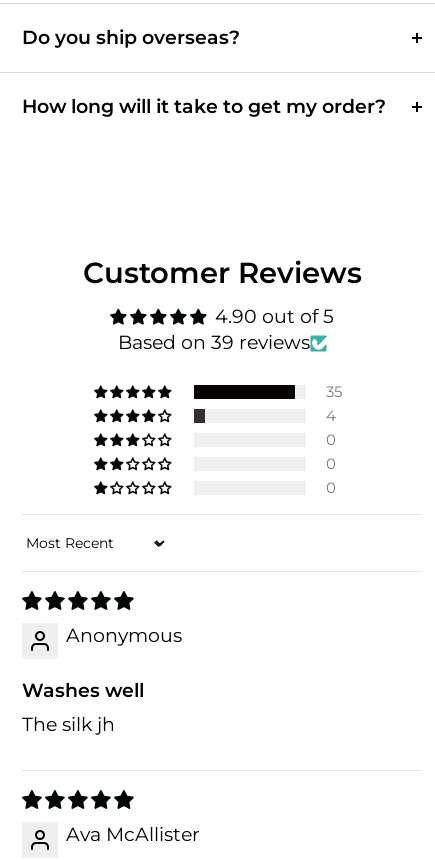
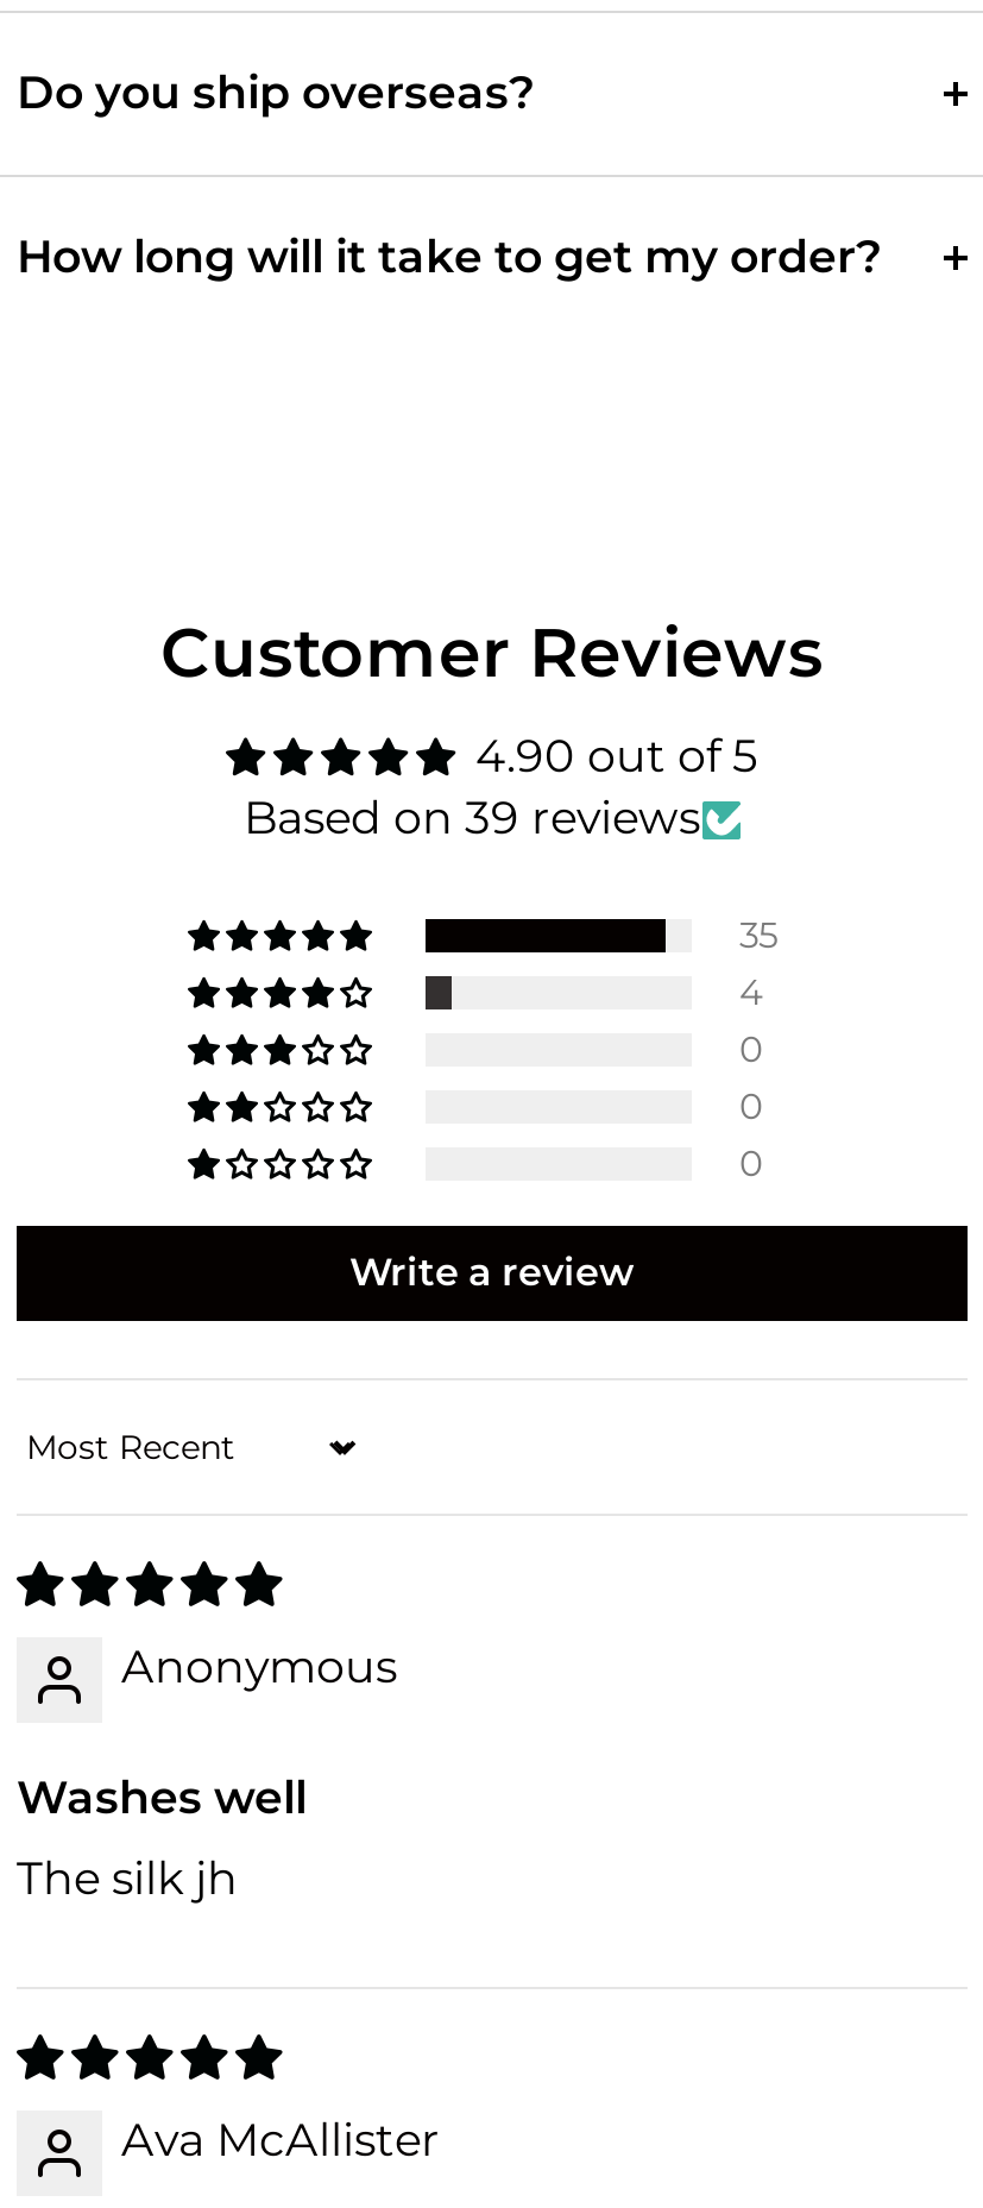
none -> [349,1250,635,1295] Write a review

